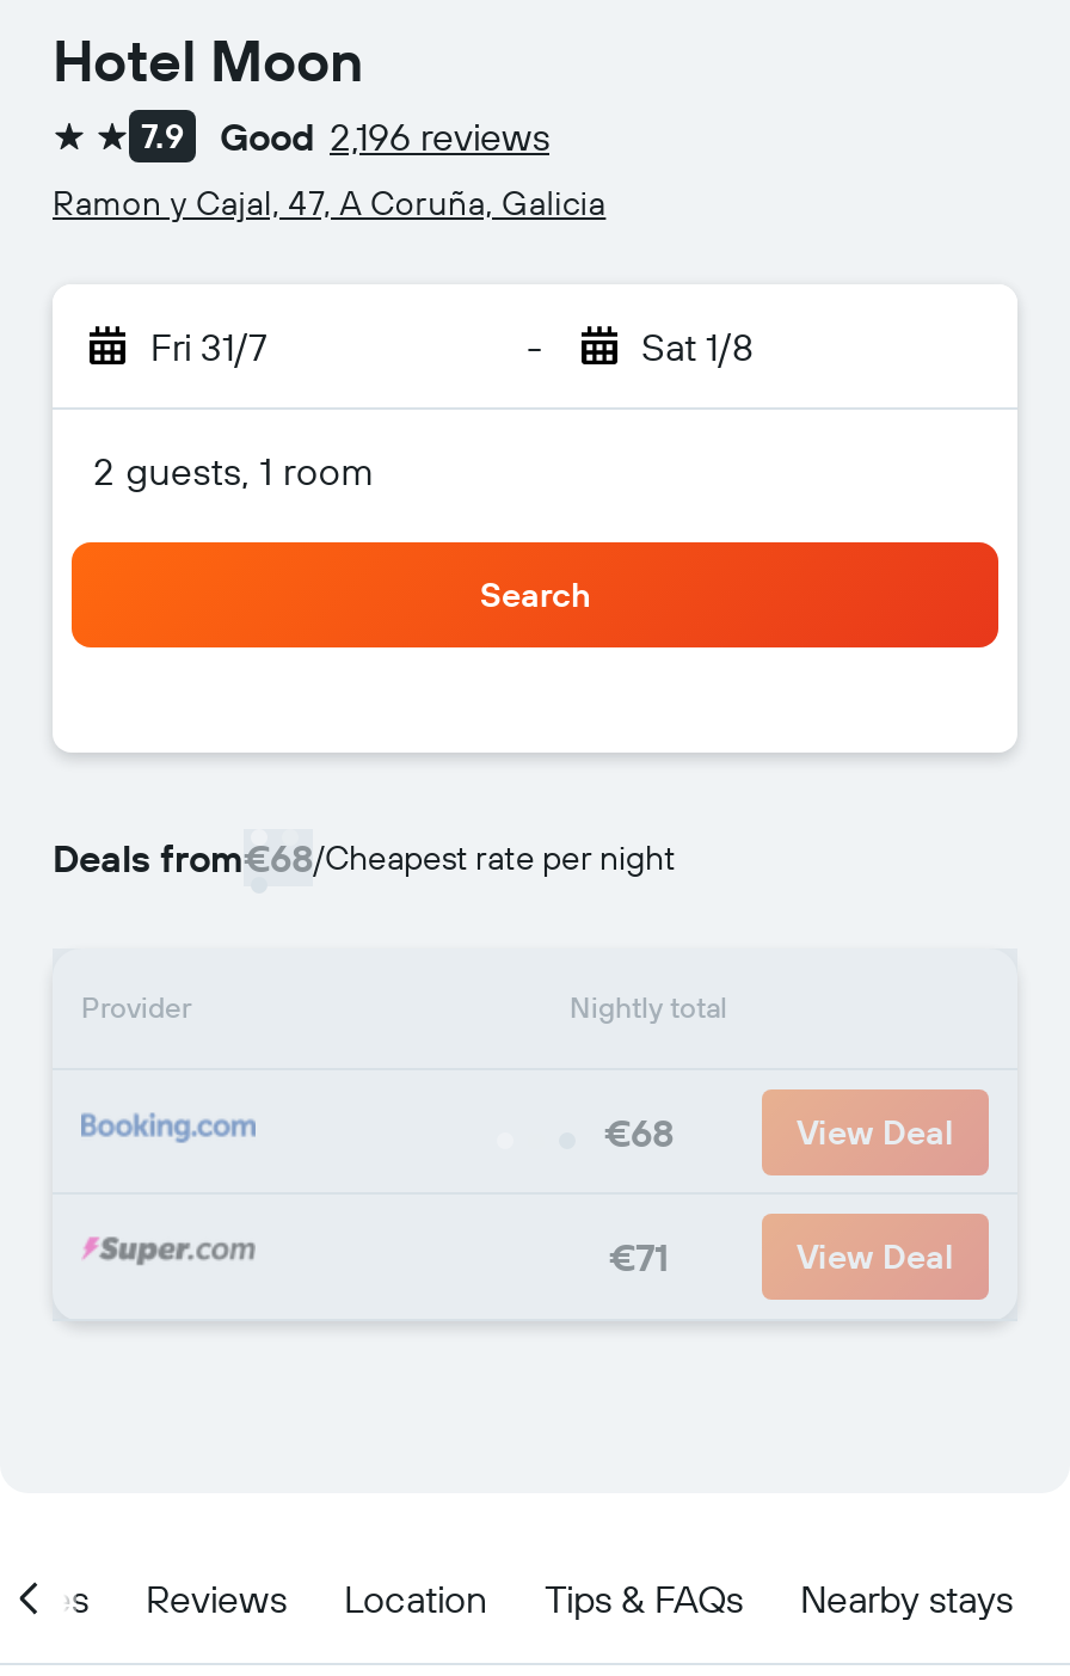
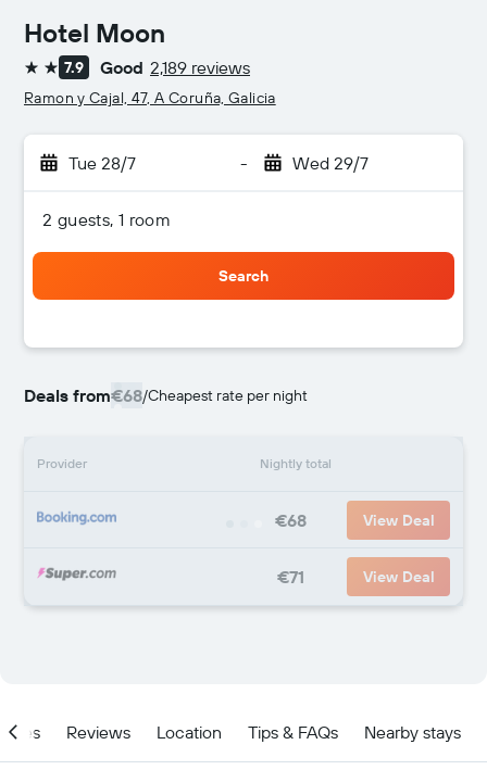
[220,112,549,160] Good 2,196 reviews -> [100,56,250,78] Good 2,189 reviews
[150,323,267,370] Fri 31/7 -> [68,152,136,174] Tue 28/7
[641,323,754,370] Sat 1/8 -> [292,152,368,174] Wed 29/7

